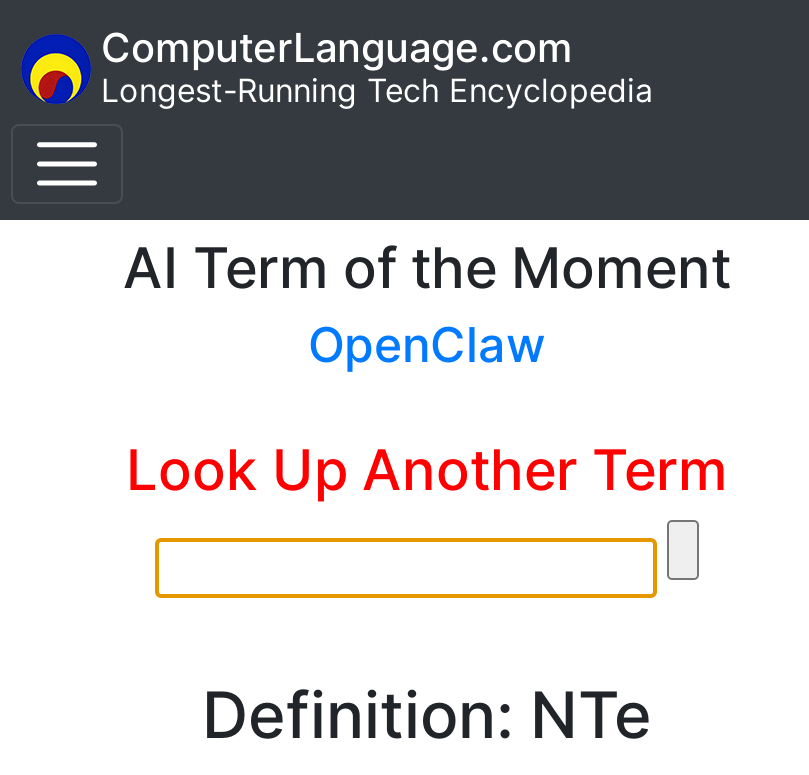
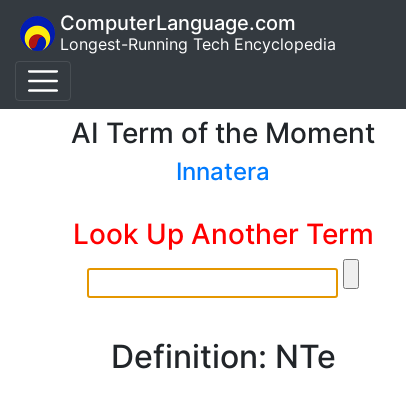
[308,316,546,374] OpenClaw -> [176,157,270,186] Innatera

